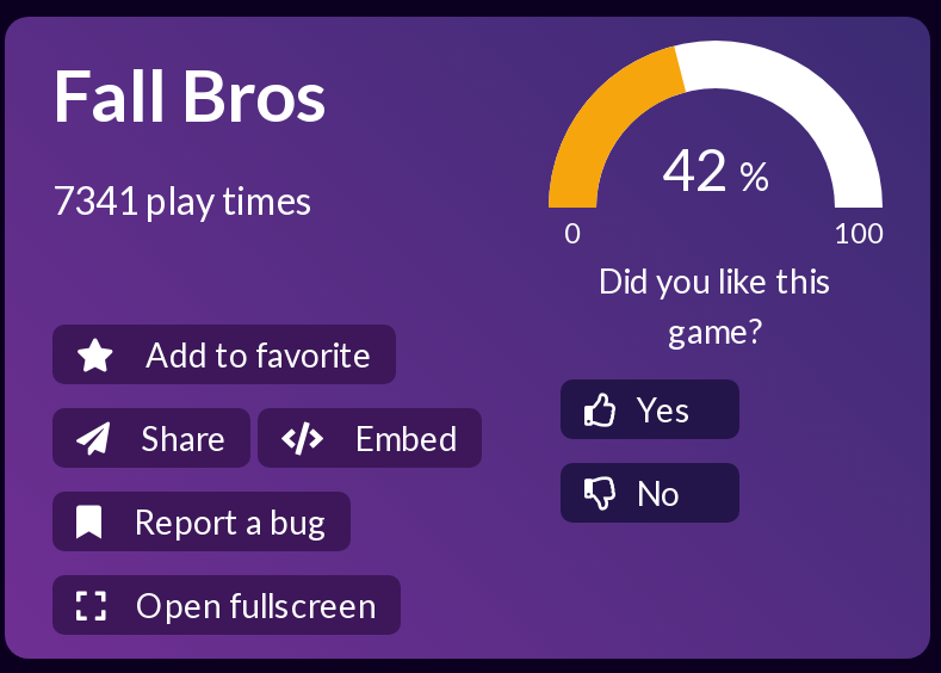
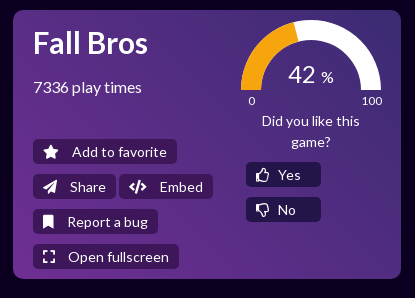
[52,177,312,222] 7341 play times -> [33,77,142,96] 7336 play times

